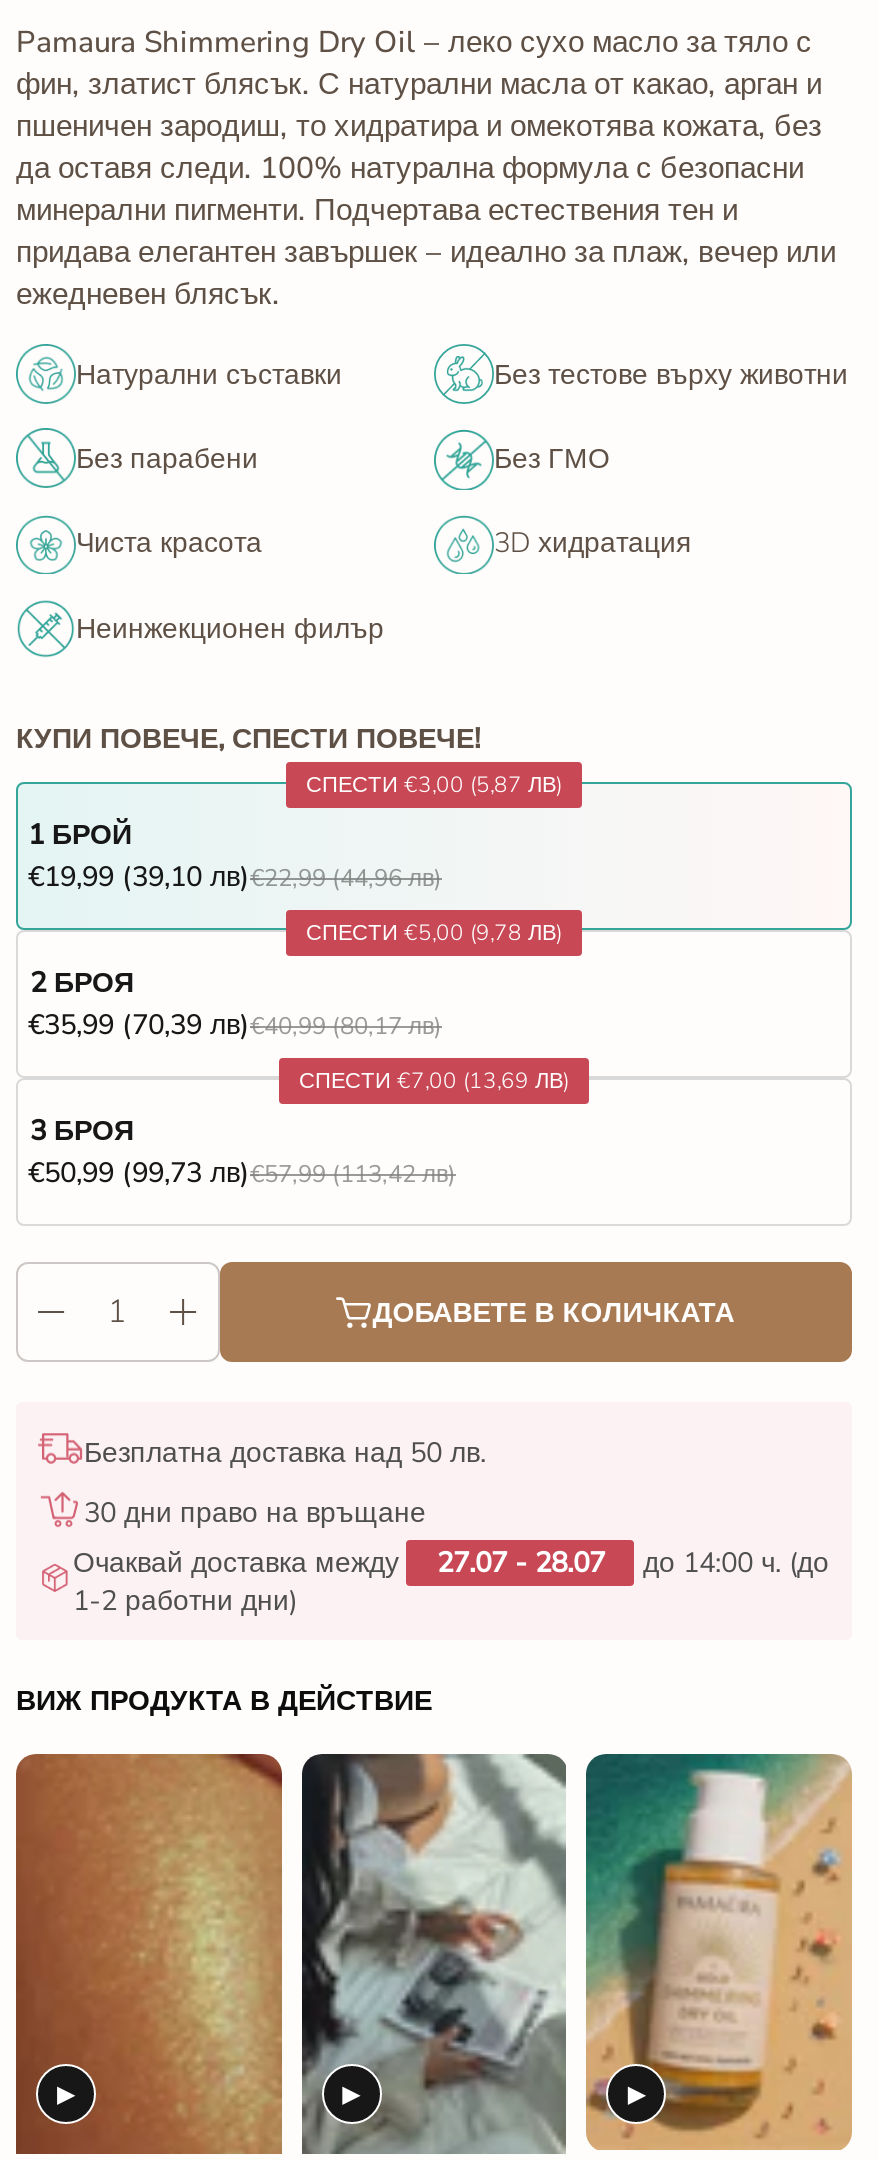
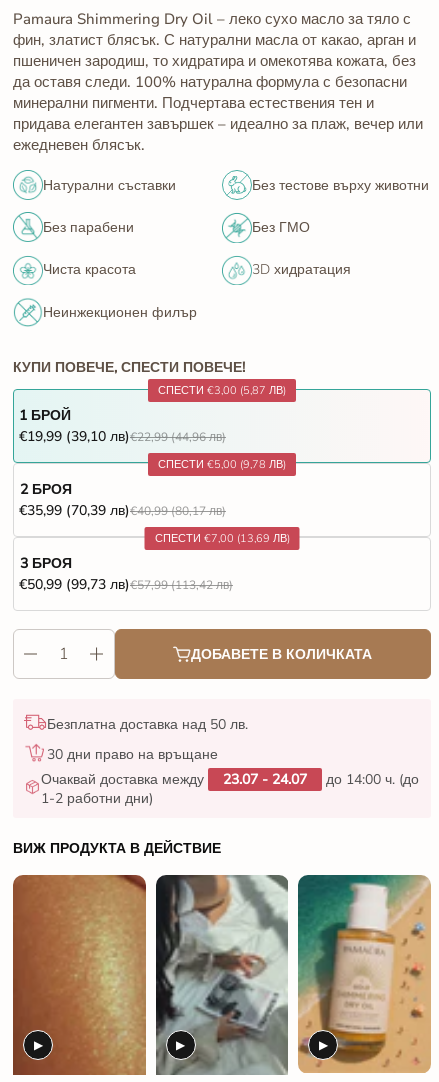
[73,1544,829,1582] Очаквай доставка между 27.07 - 28.07 до 14:00 ч. (до -> [41,770,419,789] Очаквай доставка между 23.07 - 24.07 до 14:00 ч. (до

